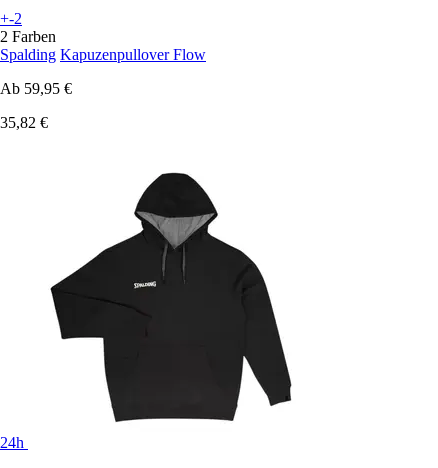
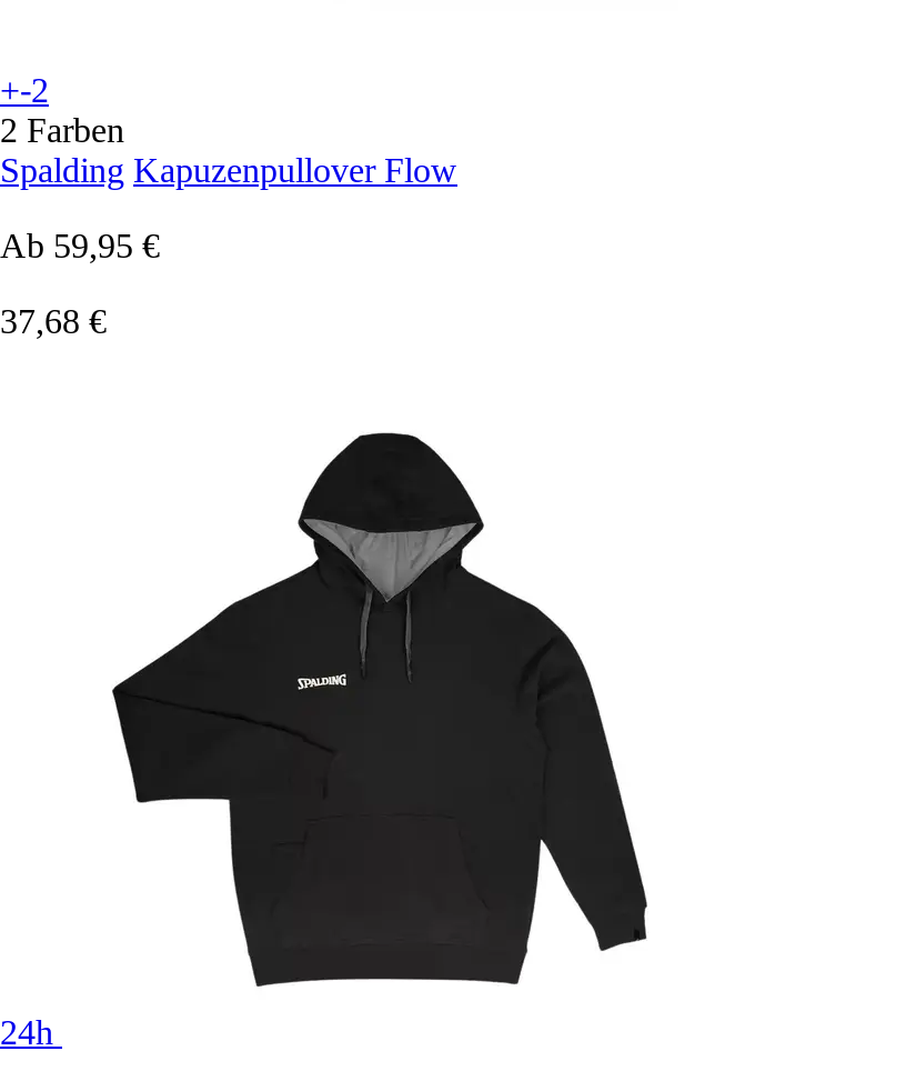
[0,114,48,131] 35,82 € -> [0,303,107,341] 37,68 €

